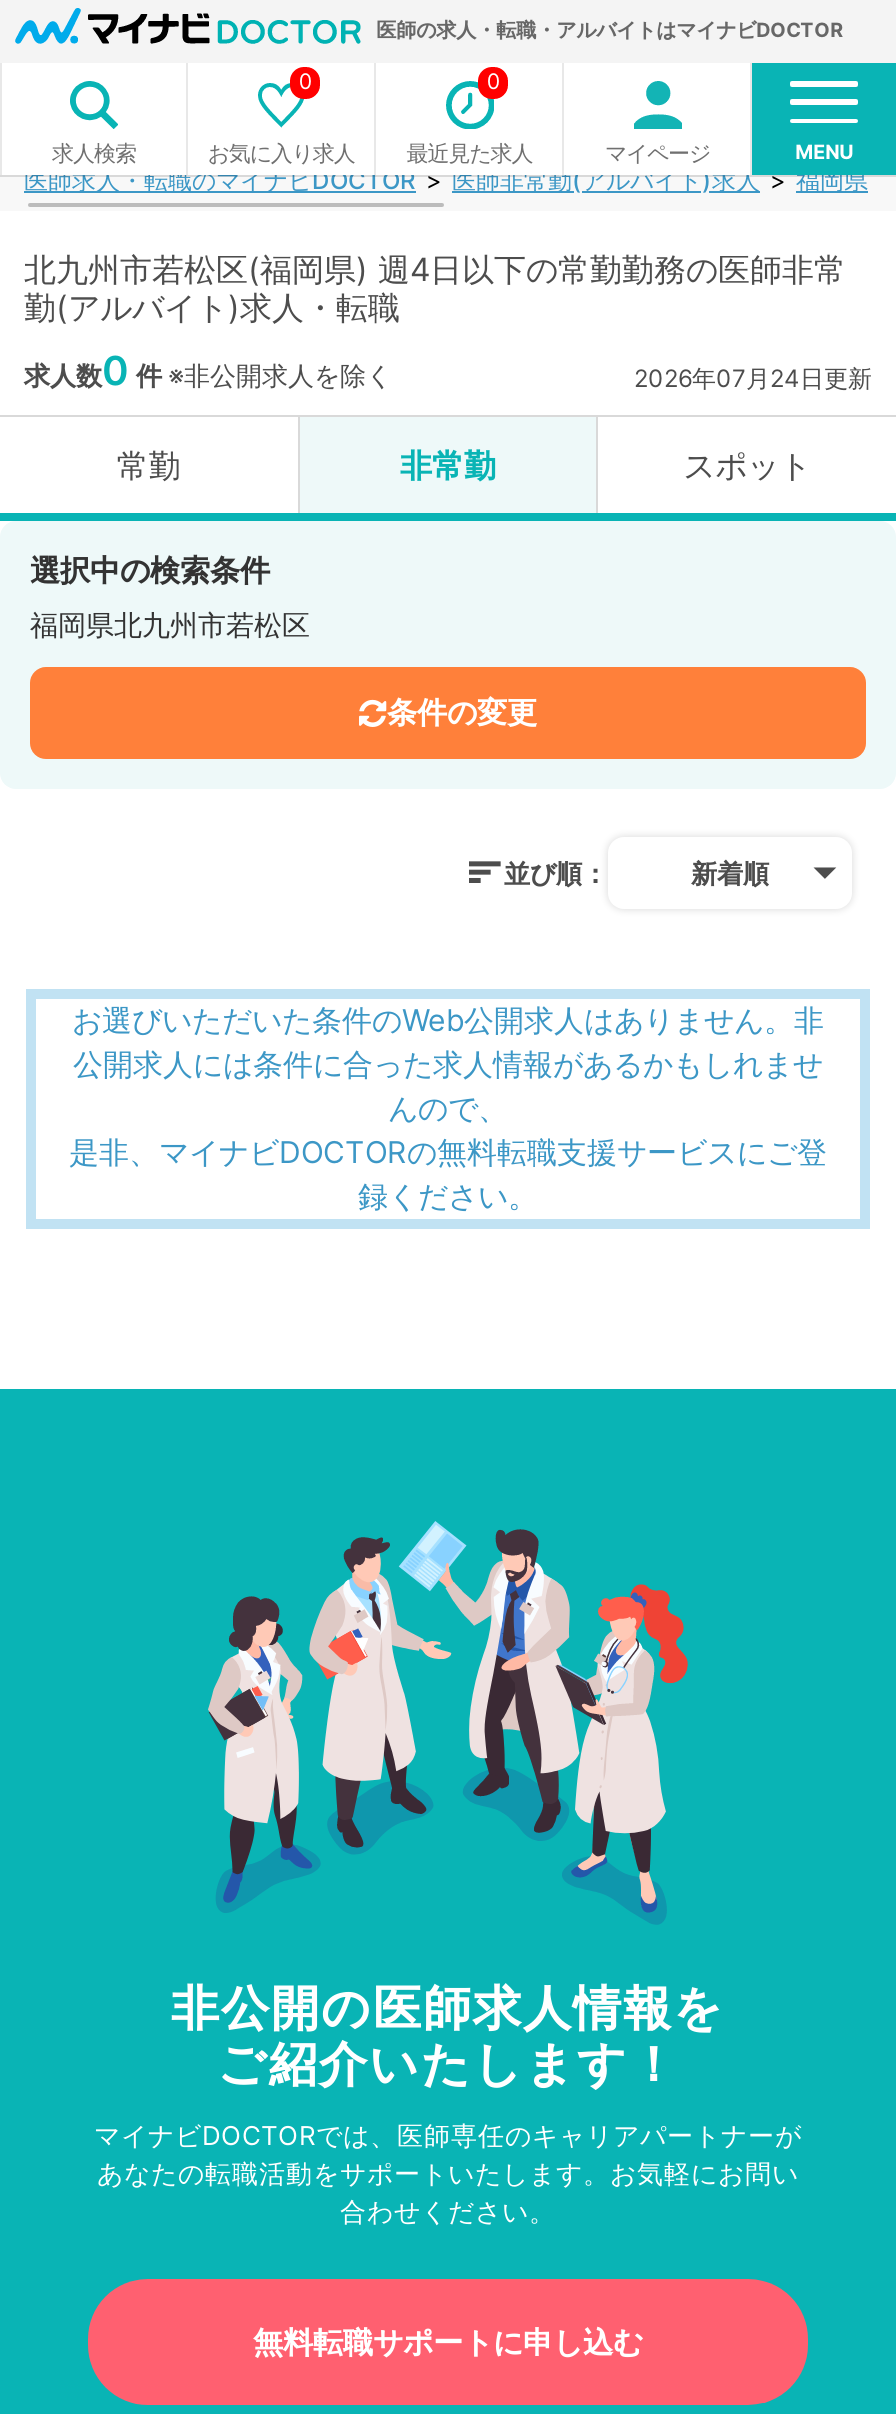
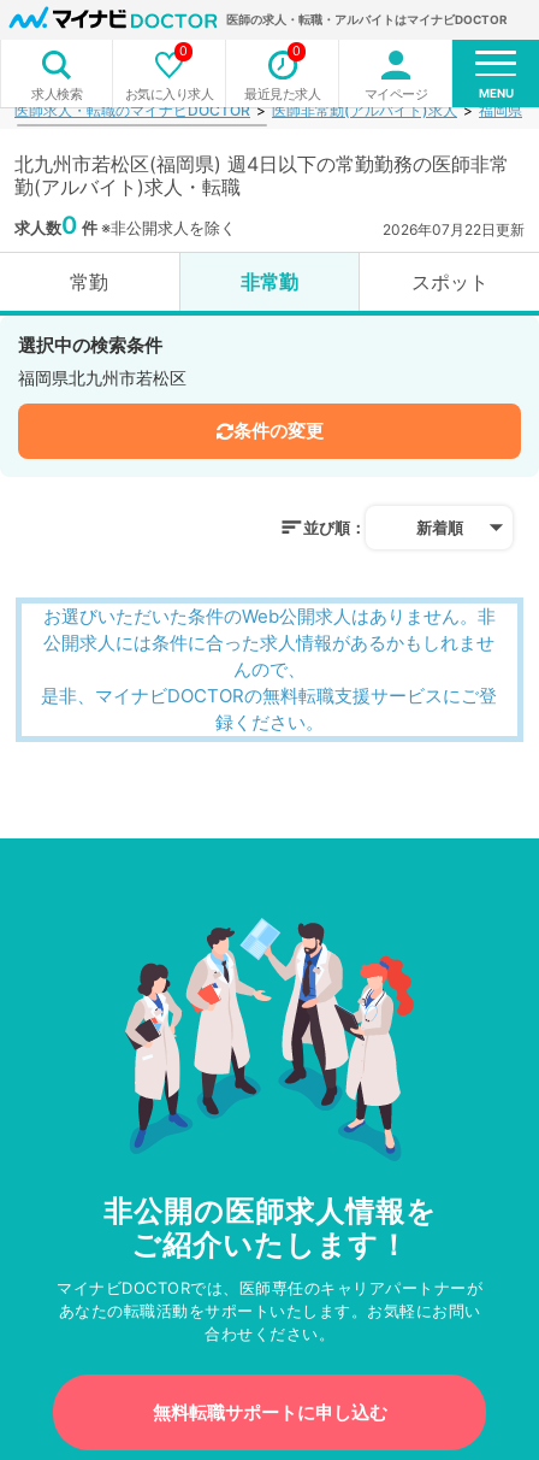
[634,363,872,393] 2026年07月24日更新 -> [383,220,525,239] 2026年07月22日更新

